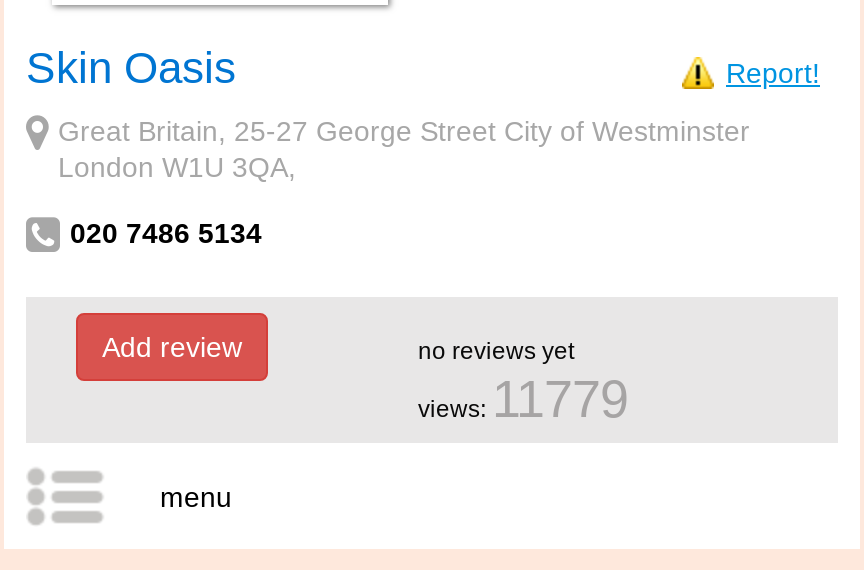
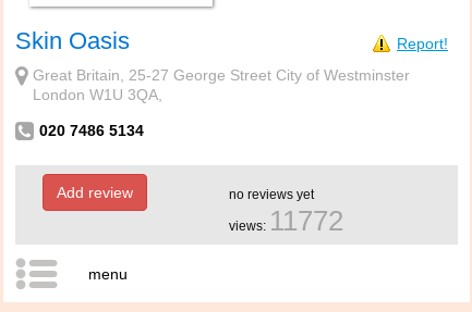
[418,369,628,429] views: 11779 -> [229,204,343,237] views: 11772

